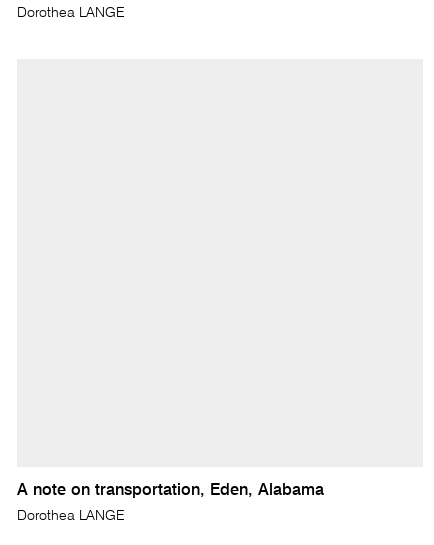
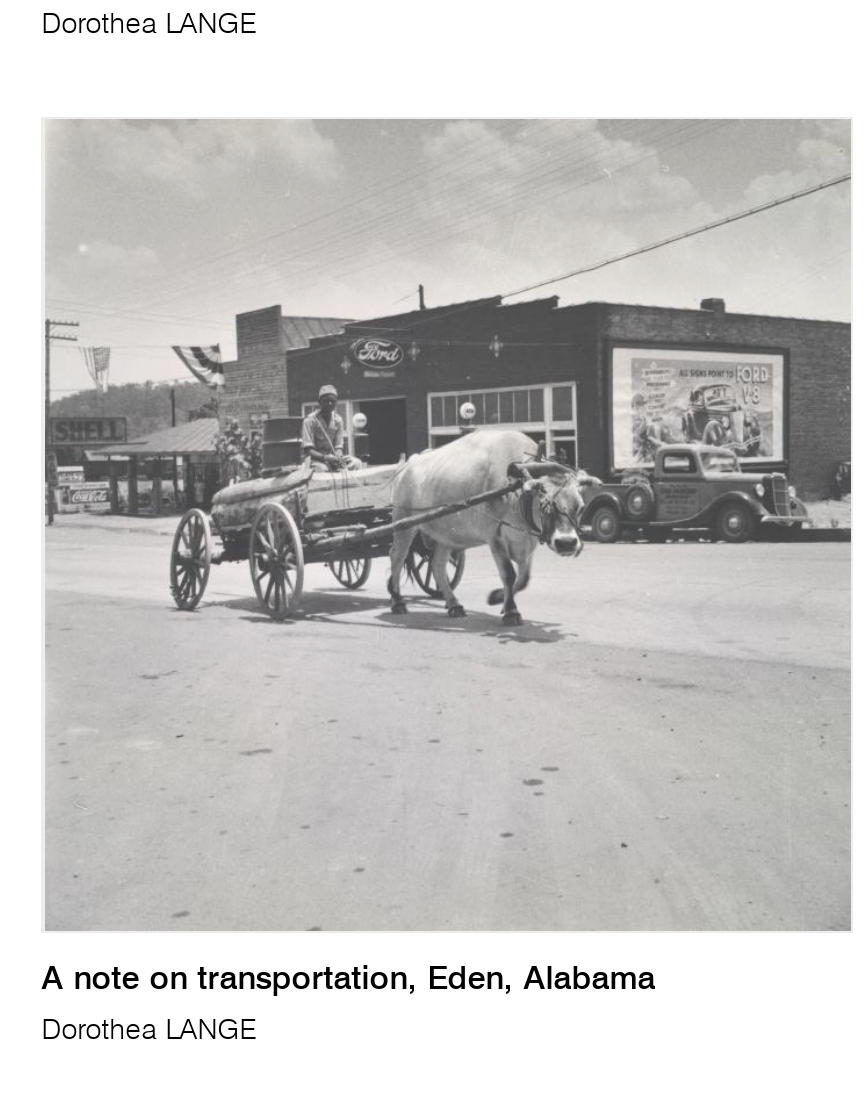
none -> [43,119,853,933] [image]

